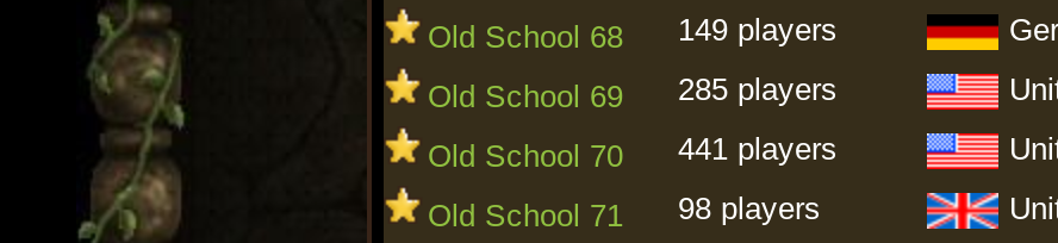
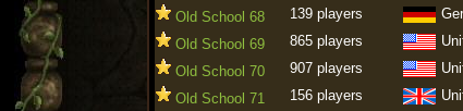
[428,12,838,55] Old School 68 149 players -> [175,5,362,25] Old School 68 139 players
[428,71,838,114] Old School 69 285 players -> [175,33,362,52] Old School 69 865 players
[428,131,838,174] Old School 70 441 players -> [175,60,362,79] Old School 70 907 players
[428,191,821,233] Old School 71 98 players -> [175,87,362,107] Old School 71 156 players

